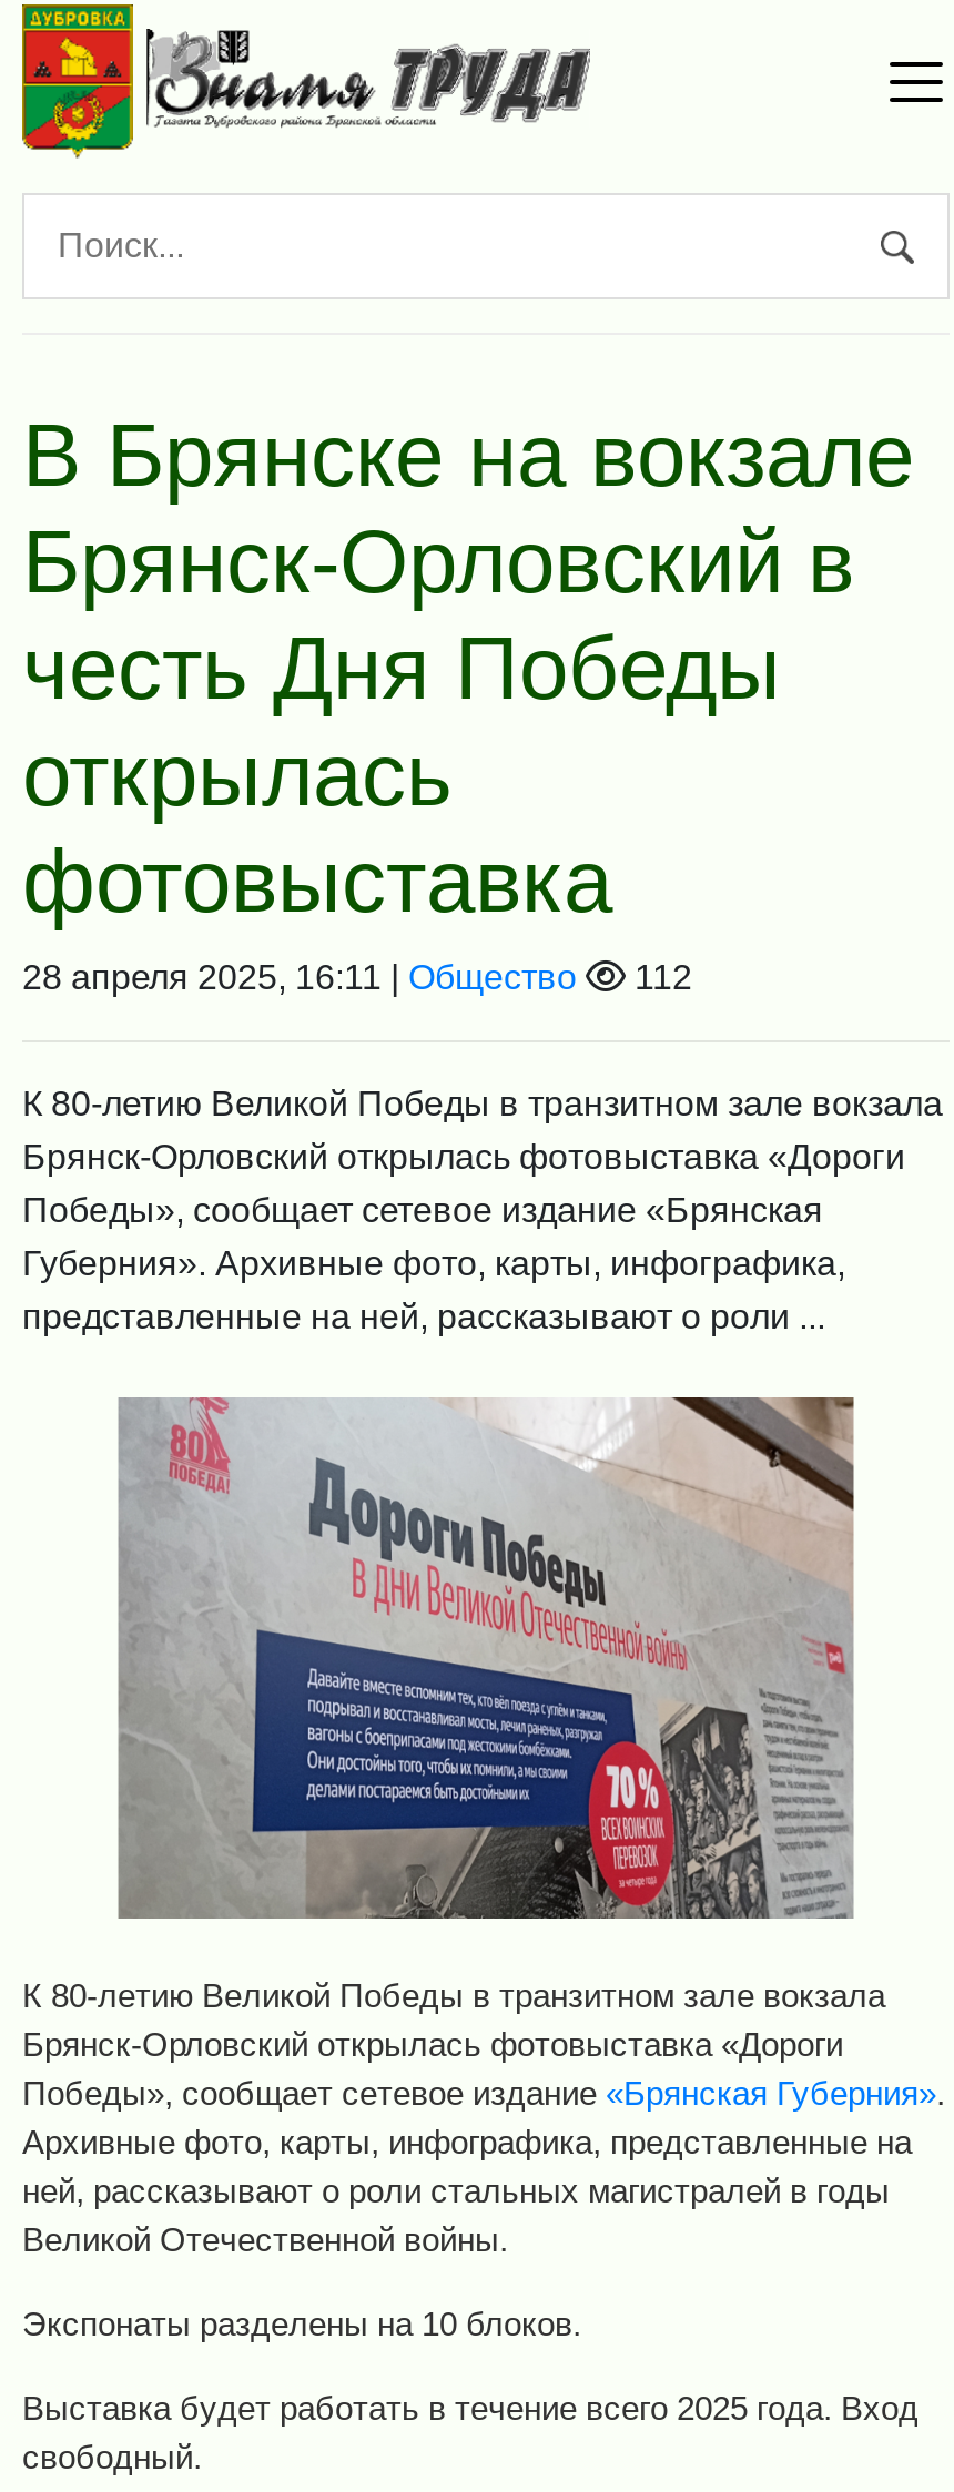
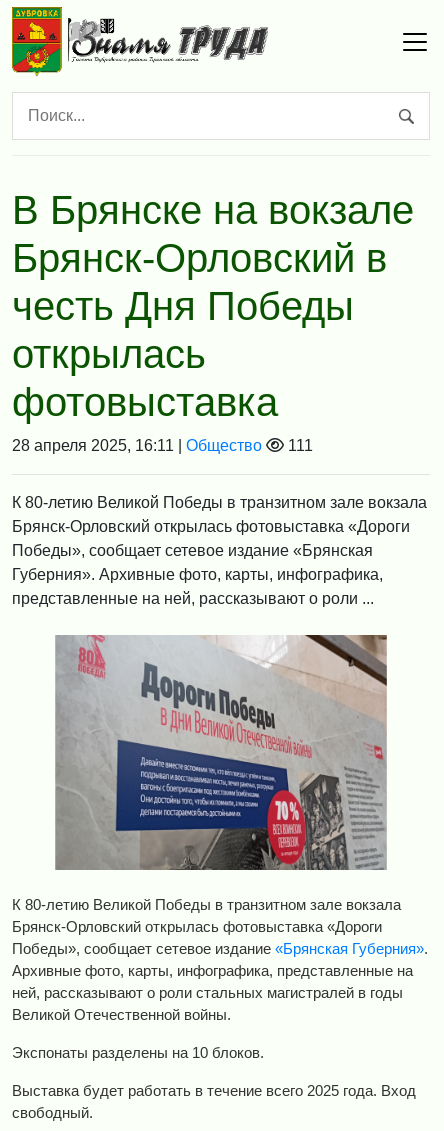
[626,959,692,997] 112 -> [284,437,313,454] 111

